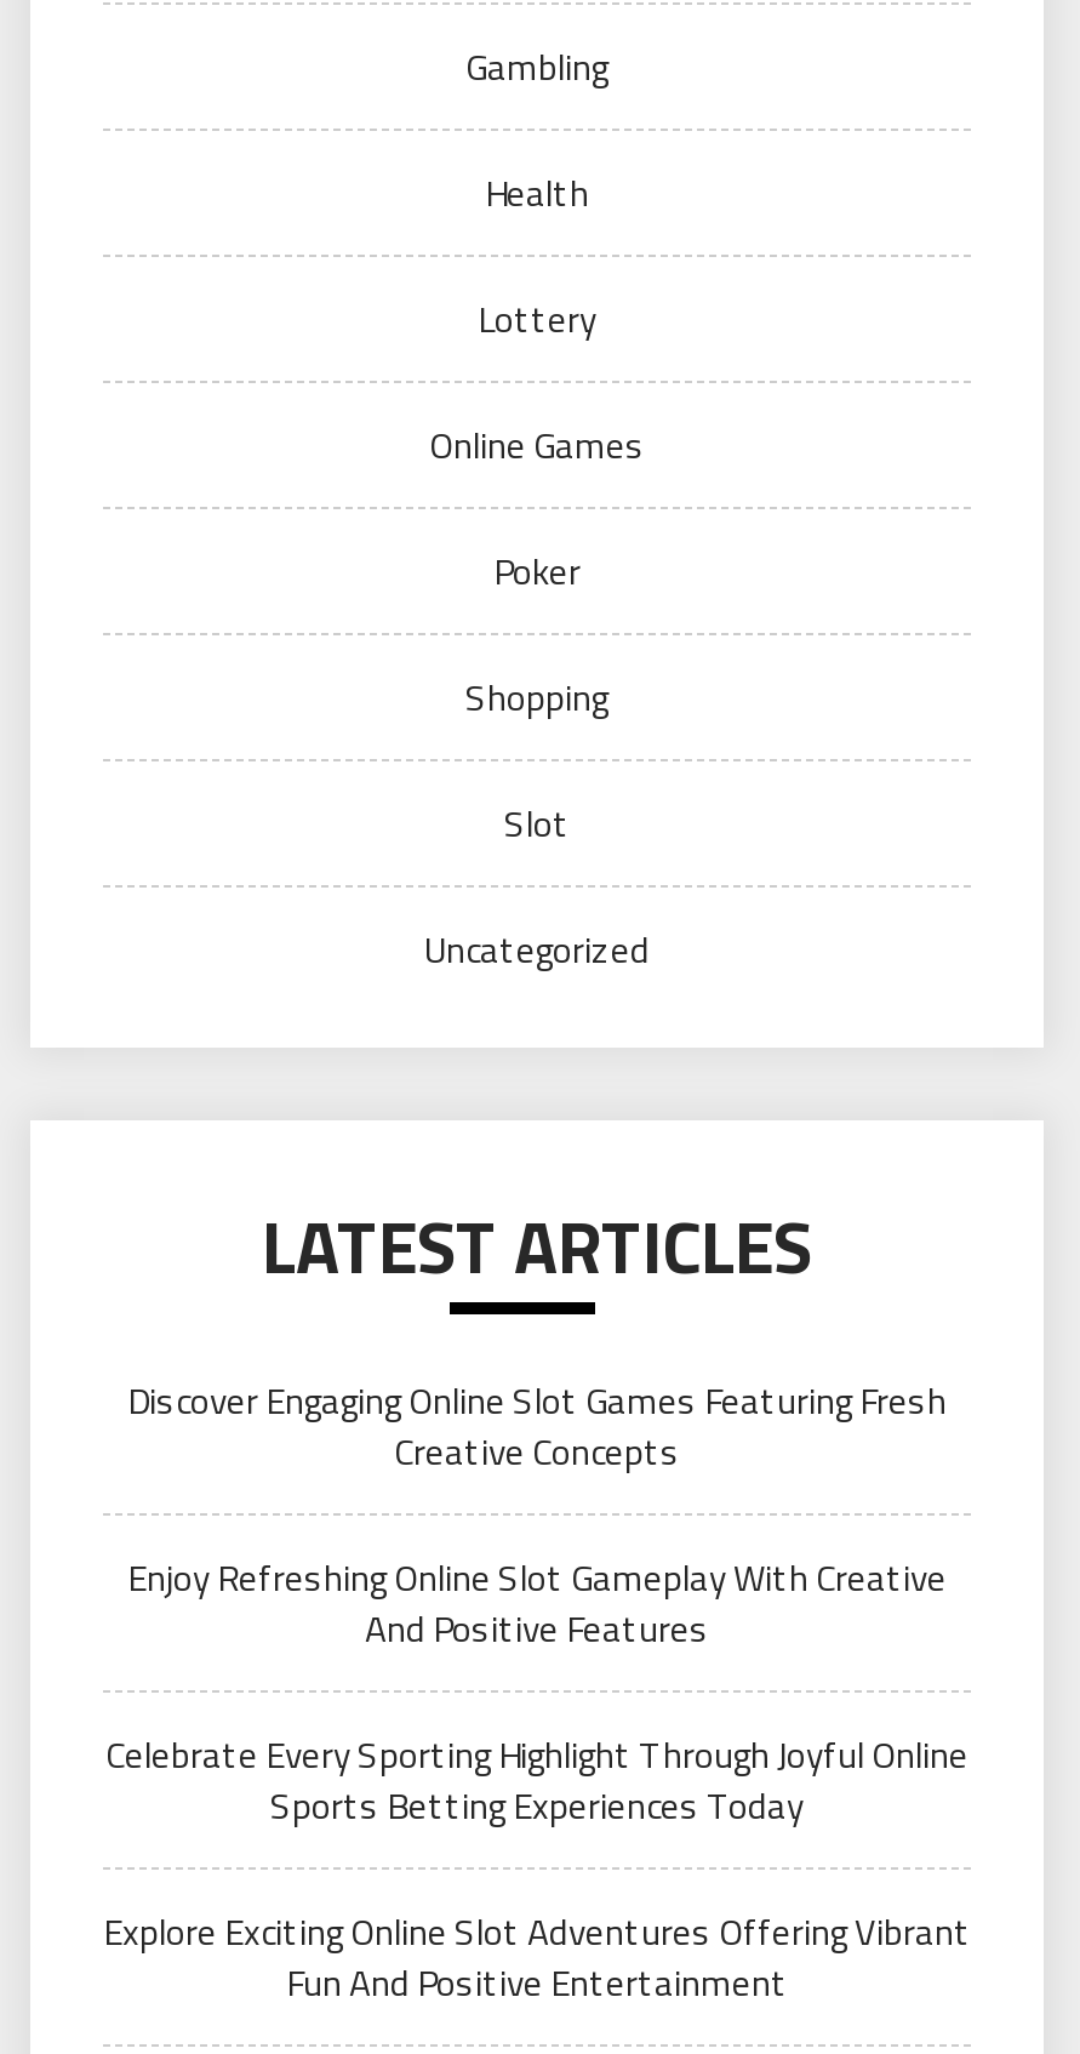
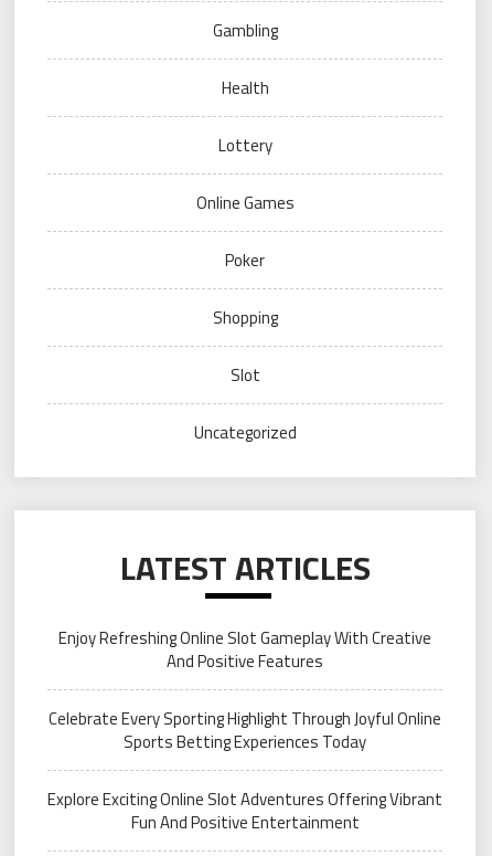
[127,1373,947,1480] Discover Engaging Online Slot Games Featuring Fresh | Creative Concepts -> none

